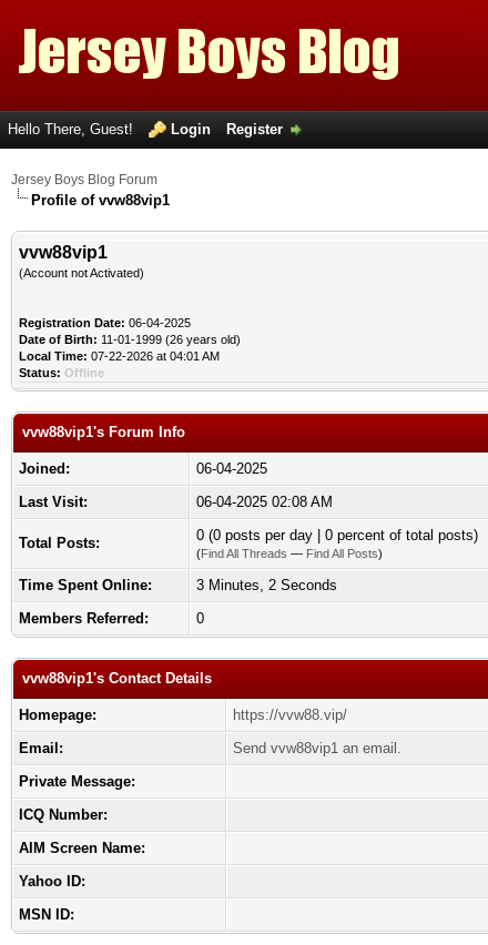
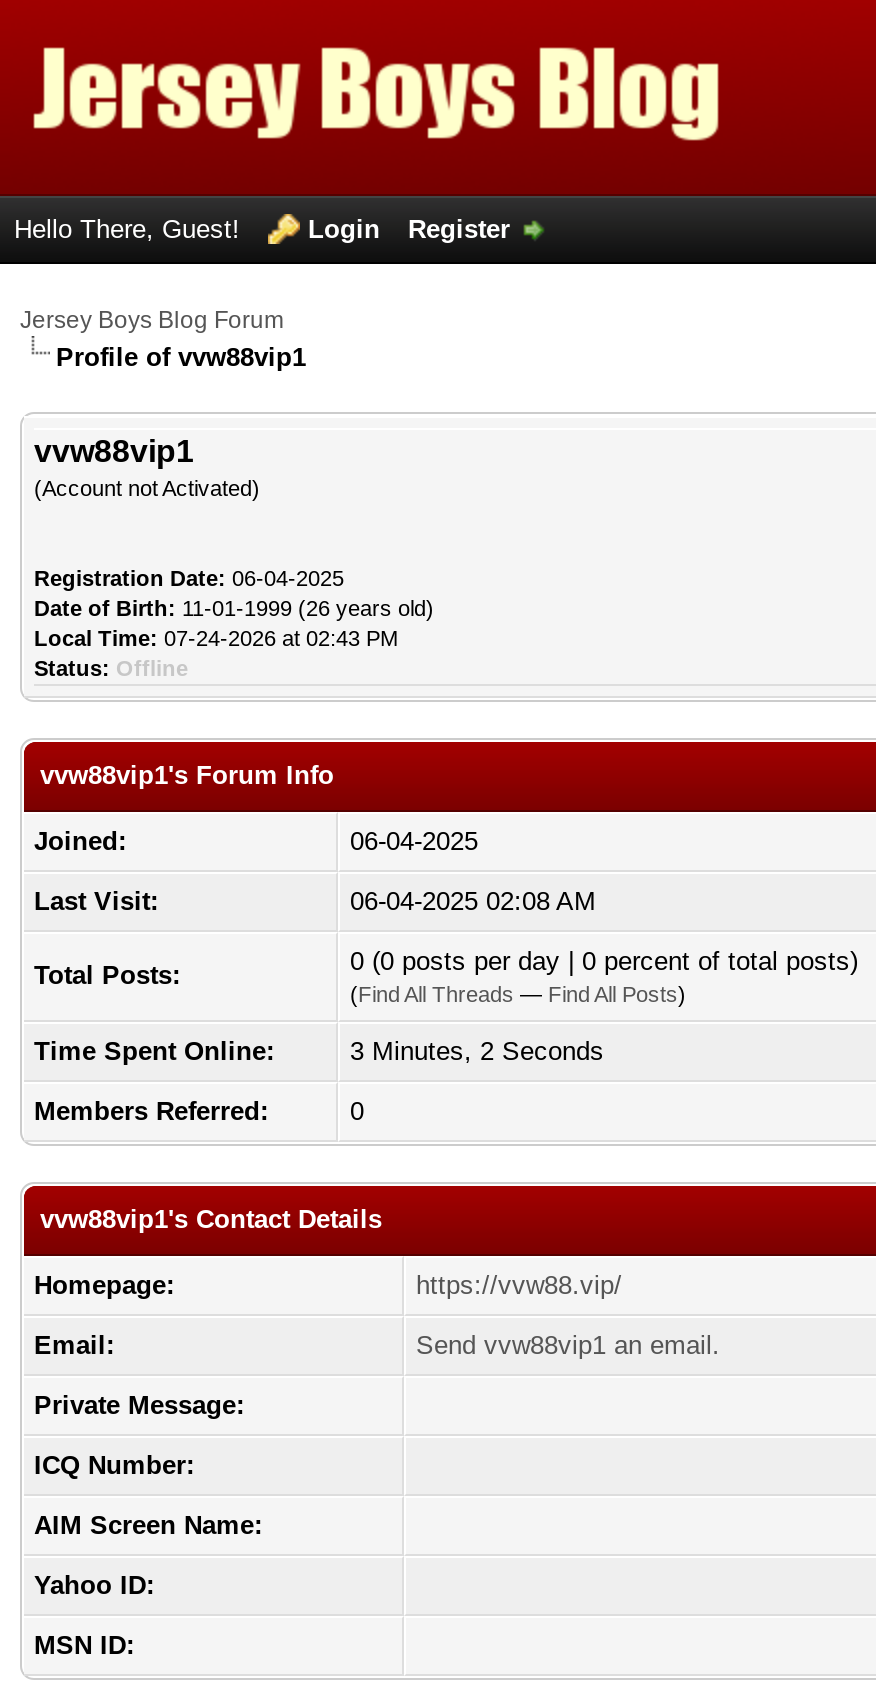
[19,349,220,363] Local Time: 07-22-2026 at 04:01 AM -> [34,626,398,650] Local Time: 07-24-2026 at 02:43 PM

